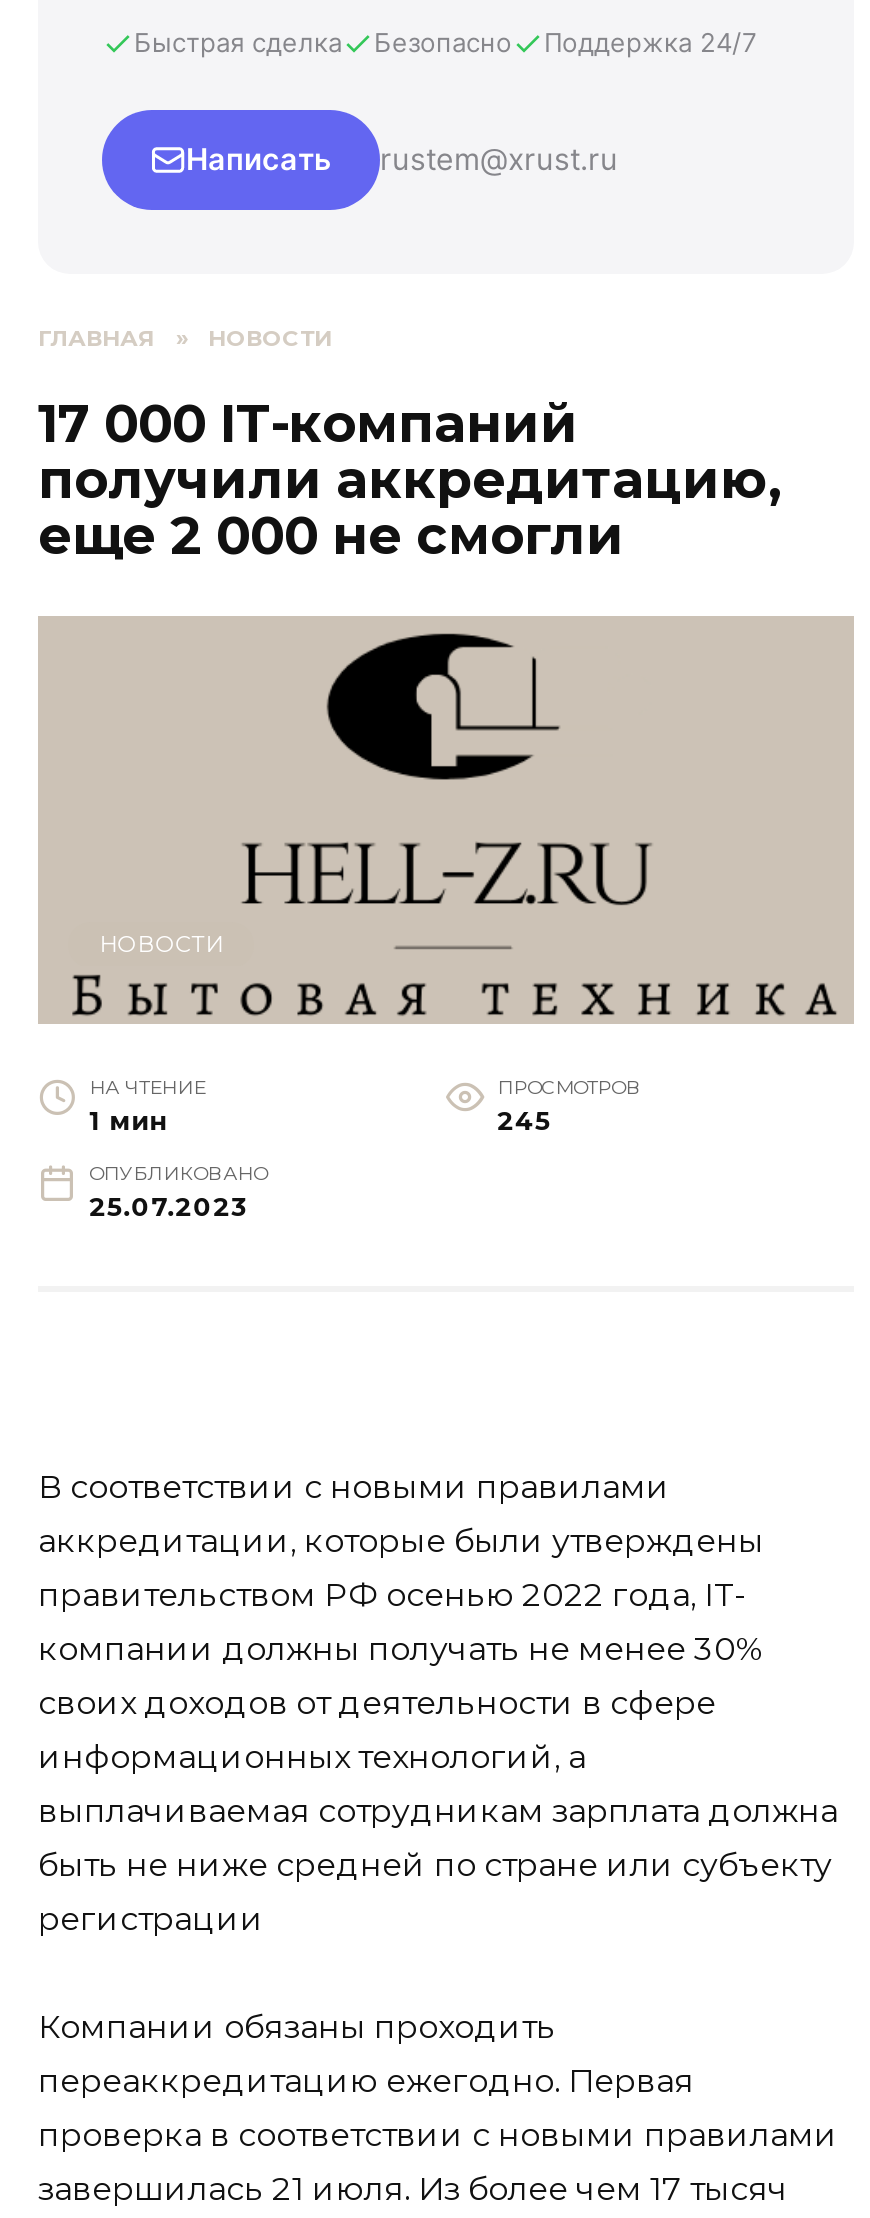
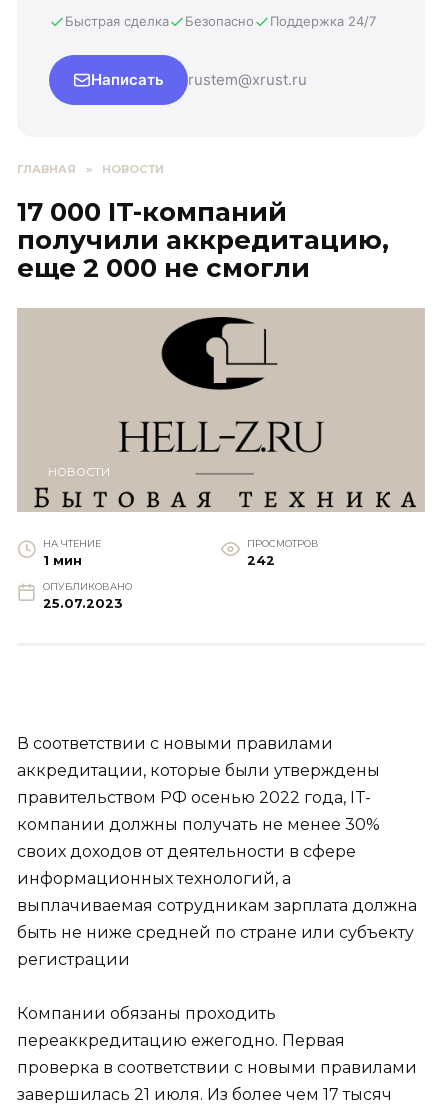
[497,1106,551,1136] 245 -> [247,553,275,568] 242

